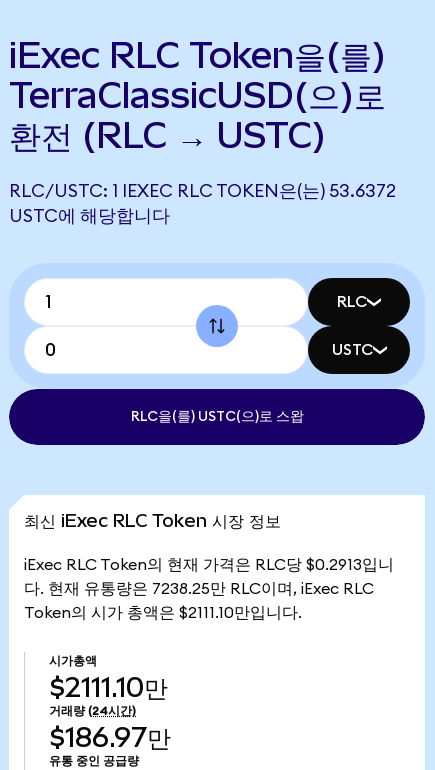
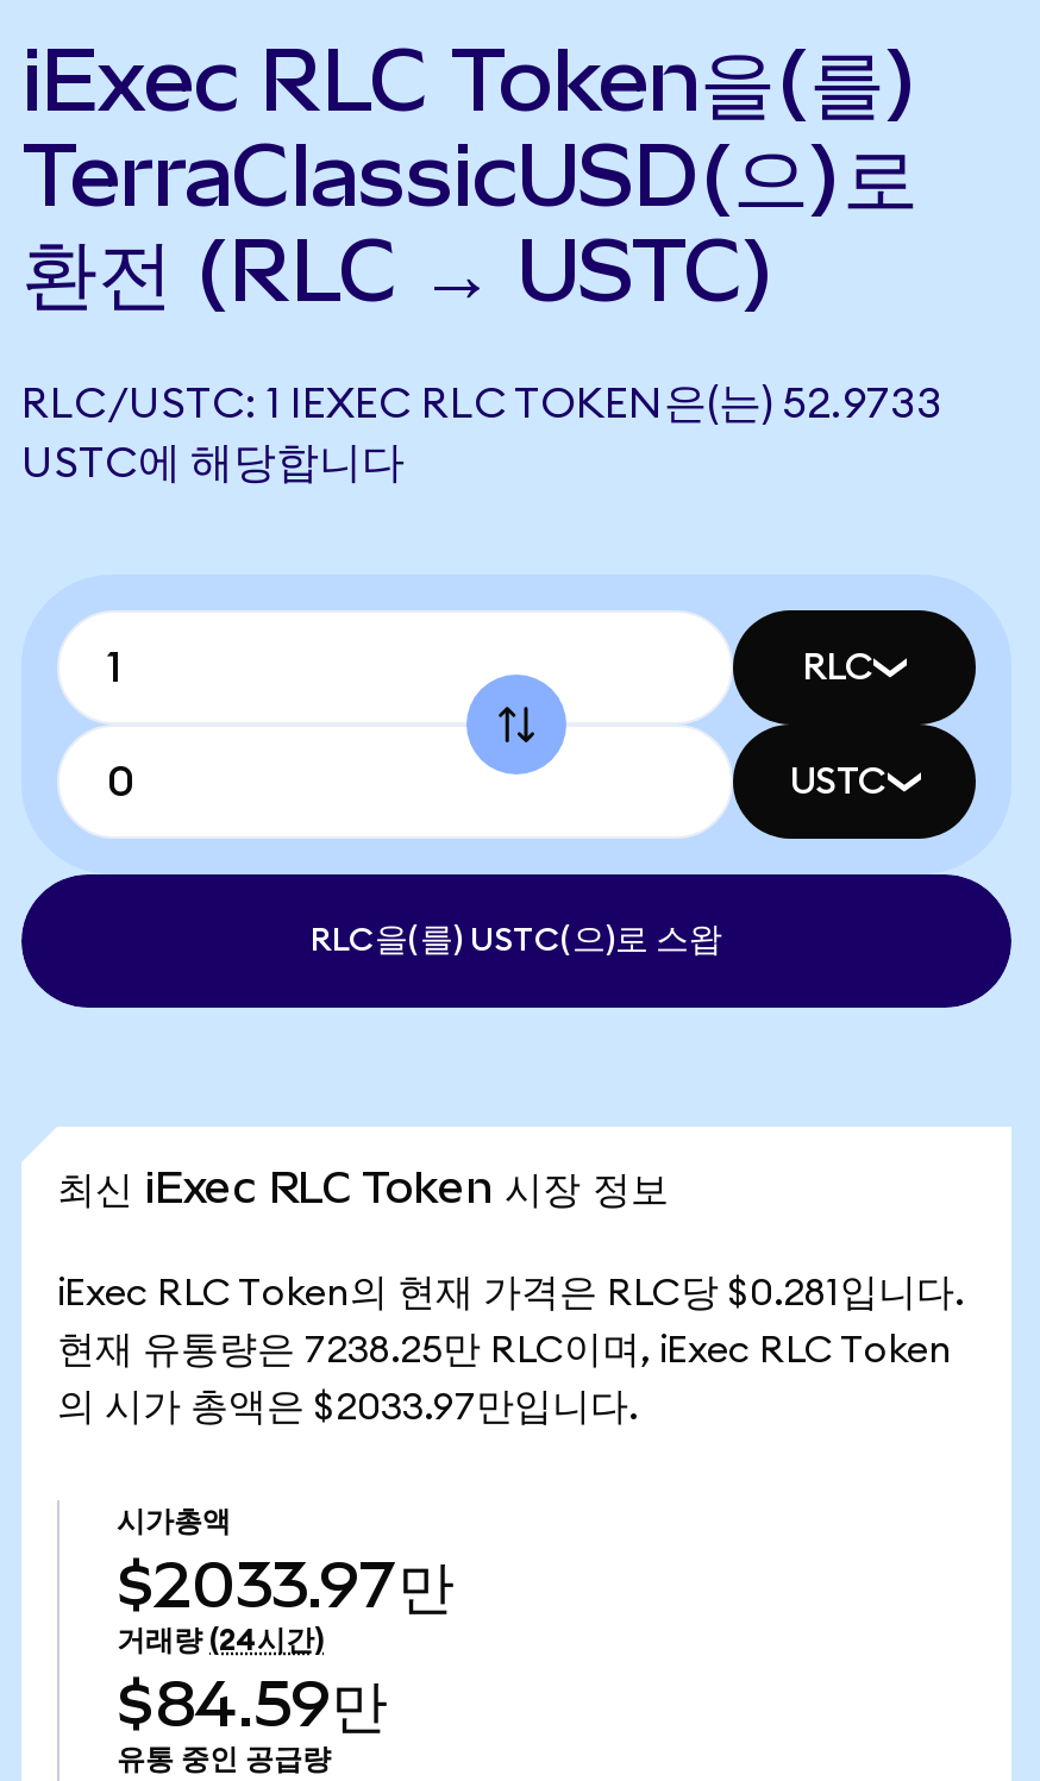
[9,182,396,200] RLC/USTC: 1 IEXEC RLC TOKEN은(는) 53.6372 -> [21,382,942,425] RLC/USTC: 1 IEXEC RLC TOKEN은(는) 52.9733
[24,557,394,573] iExec RLC Token의 현재 가격은 RLC당 $0.2913입니 -> [57,1274,964,1312] iExec RLC Token의 현재 가격은 RLC당 $0.281입니다.
[24,581,374,597] 다. 현재 유통량은 7238.25만 RLC이며, iExec RLC -> [57,1331,952,1369] 현재 유통량은 7238.25만 RLC이며, iExec RLC Token
[24,605,302,621] Token의 시가 총액은 $2111.10만입니다. -> [57,1388,638,1426] 의 시가 총액은 $2033.97만입니다.
[49,672,168,703] $2111.10만 -> [117,1548,455,1622] $2033.97만
[49,722,171,753] $186.97만 -> [117,1667,388,1741] $84.59만

